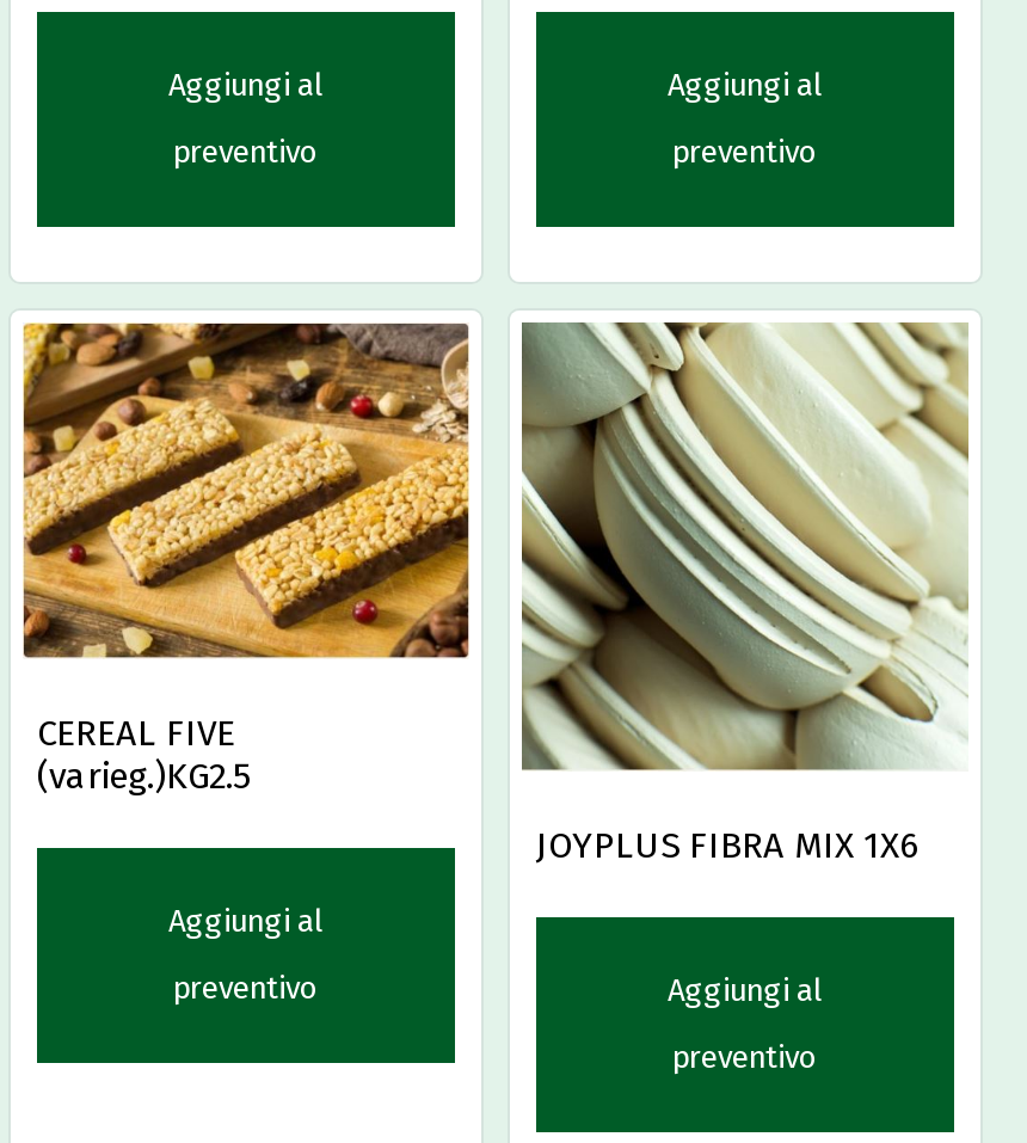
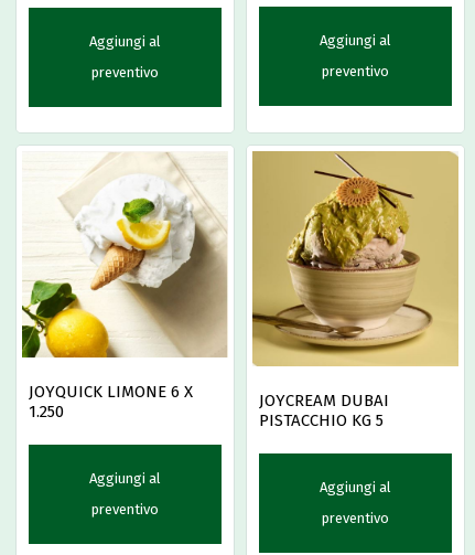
[20,321,469,798] [image] | CEREAL FIVE | (varieg.)KG2.5 -> [22,151,227,421] [image] | JOYQUICK LIMONE 6 X | 1.250
[522,319,966,868] [image] | JOYPLUS FIBRA MIX 1X6 -> [252,151,458,430] [image] | JOYCREAM DUBAI | PISTACCHIO KG 5
moved [168,903,324,1005] -> [89,470,161,517]: Aggiungi al | preventivo

